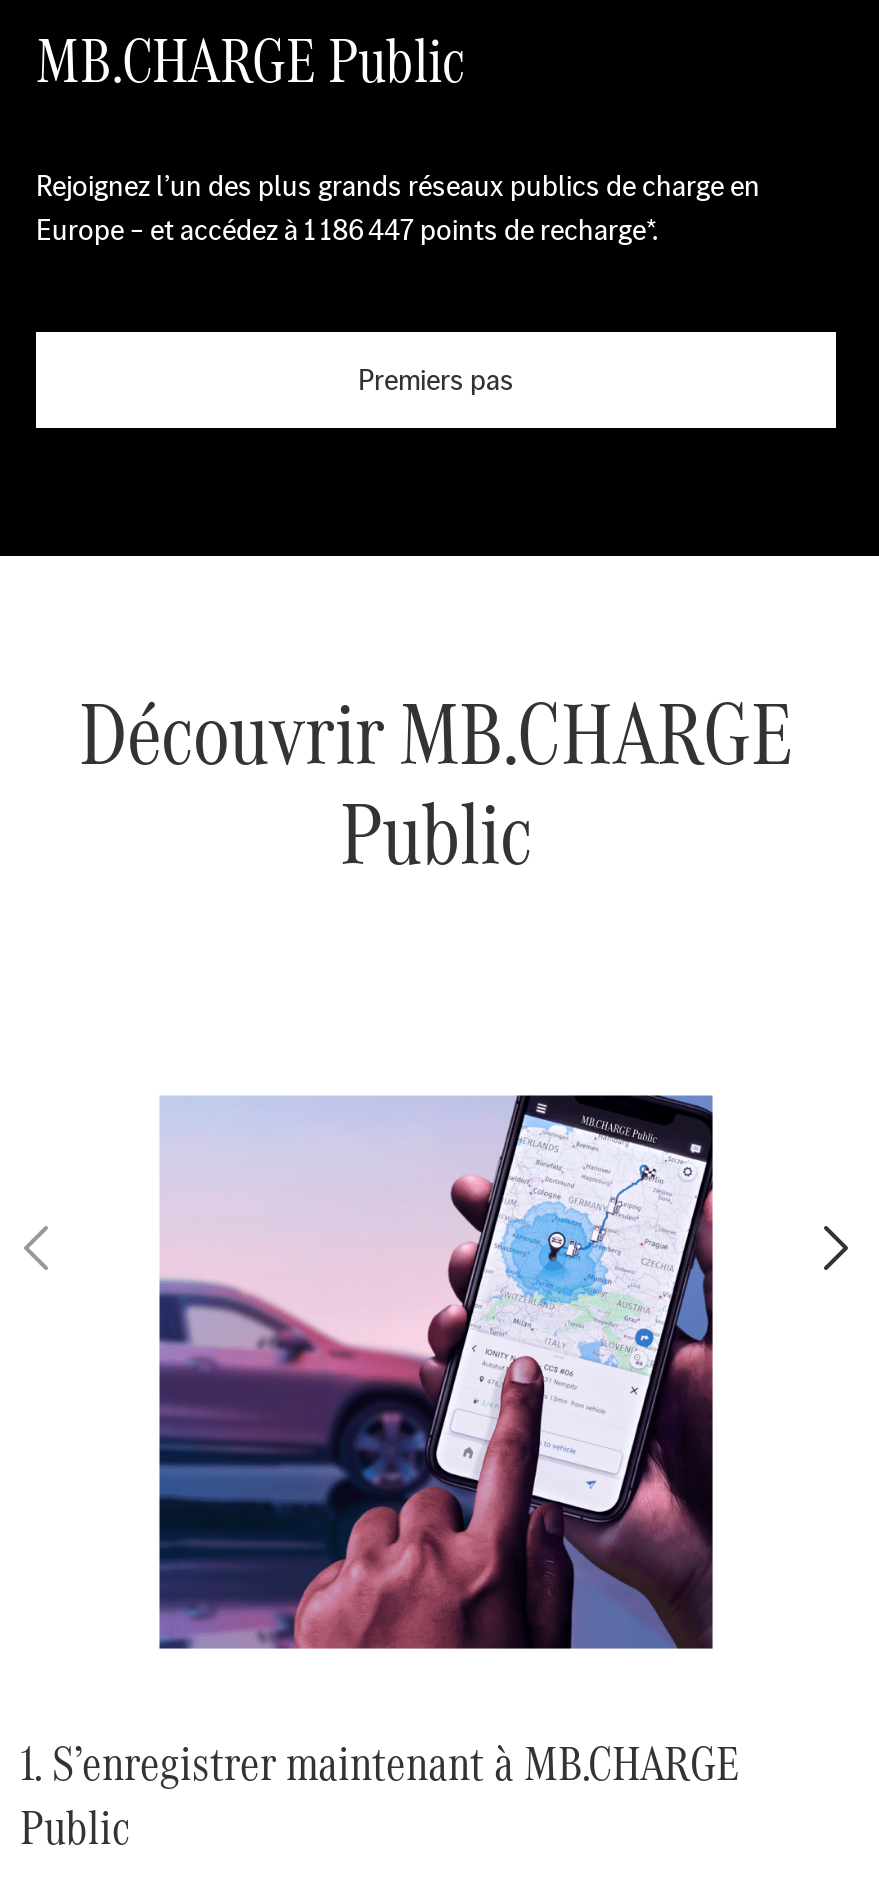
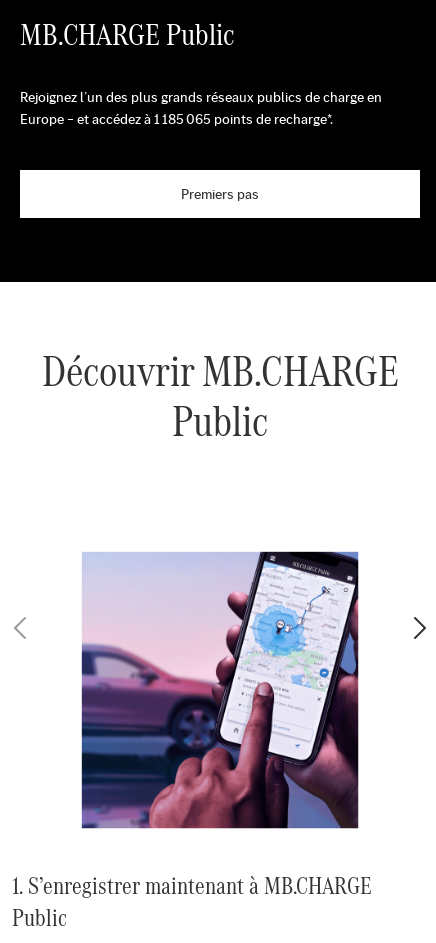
[36,210,658,250] Europe – et accédez à 1 186 447 points de recharge*. -> [20,109,333,129] Europe – et accédez à 1 185 065 points de recharge*.

